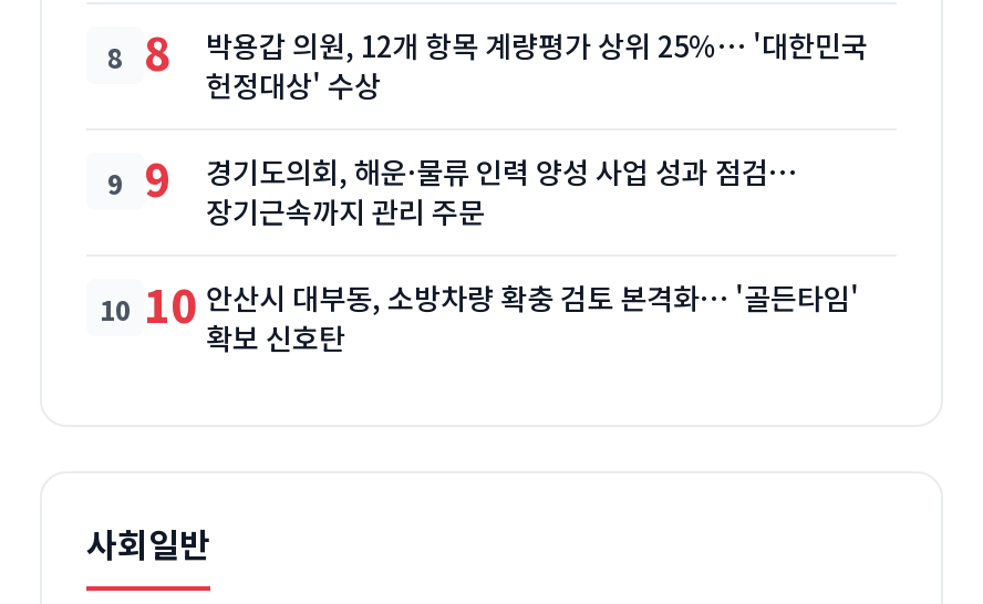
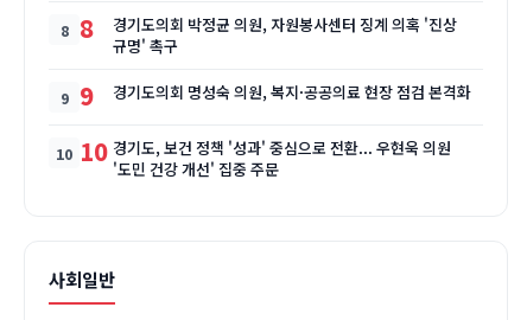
[206,24,868,106] 박용갑 의원, 12개 항목 계량평가 상위 25%… '대한민국 | 헌정대상' 수상 -> [113,13,457,57] 경기도의회 박정균 의원, 자원봉사센터 징계 의혹 '진상 | 규명' 촉구
[206,150,797,232] 경기도의회, 해운·물류 인력 양성 사업 성과 점검… | 장기근속까지 관리 주문 -> [113,81,475,103] 경기도의회 명성숙 의원, 복지·공공의료 현장 점검 본격화
[144,272,859,358] 10 안산시 대부동, 소방차량 확충 검토 본격화… '골든타임' | 확보 신호탄 -> [80,134,451,180] 10 경기도, 보건 정책 '성과' 중심으로 전환... 우현욱 의원 | '도민 건강 개선' 집중 주문

